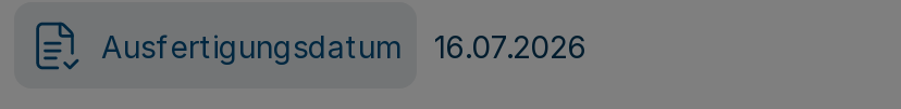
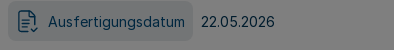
[101,27,587,64] Ausfertigungsdatum 16.07.2026 -> [48,12,275,29] Ausfertigungsdatum 22.05.2026

